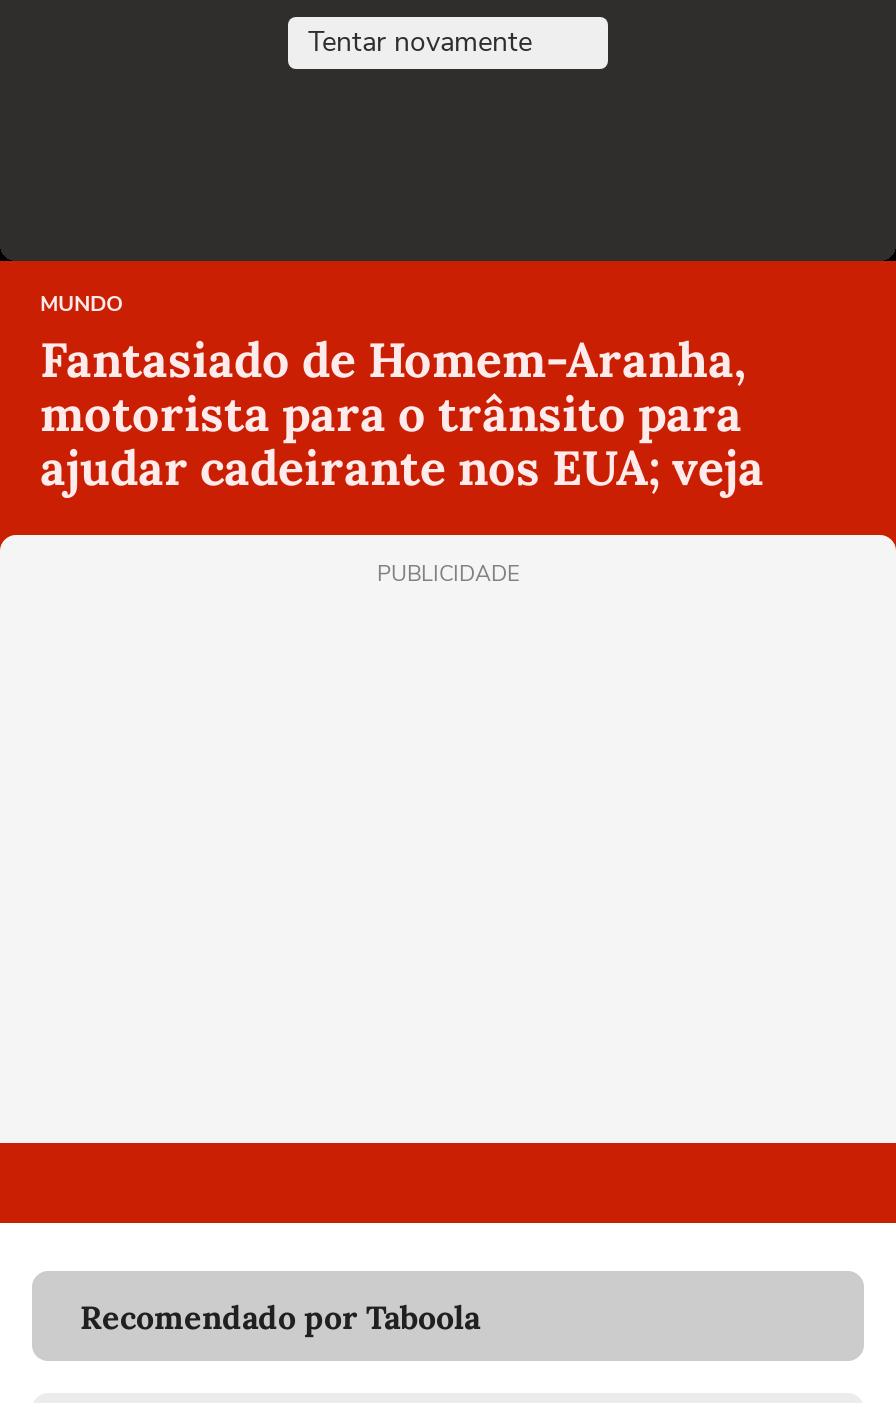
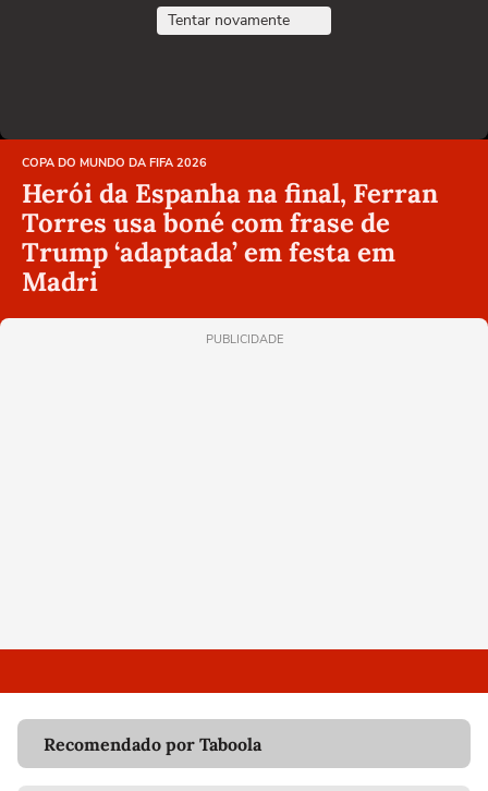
[40,289,764,499] MUNDO | Fantasiado de Homem-Aranha, | motorista para o trânsito para | ajudar cadeirante nos EUA; veja -> [22,155,438,299] COPA DO MUNDO DA FIFA 2026 | Herói da Espanha na final, Ferran | Torres usa boné com frase de | Trump ‘adaptada’ em festa em | Madri

